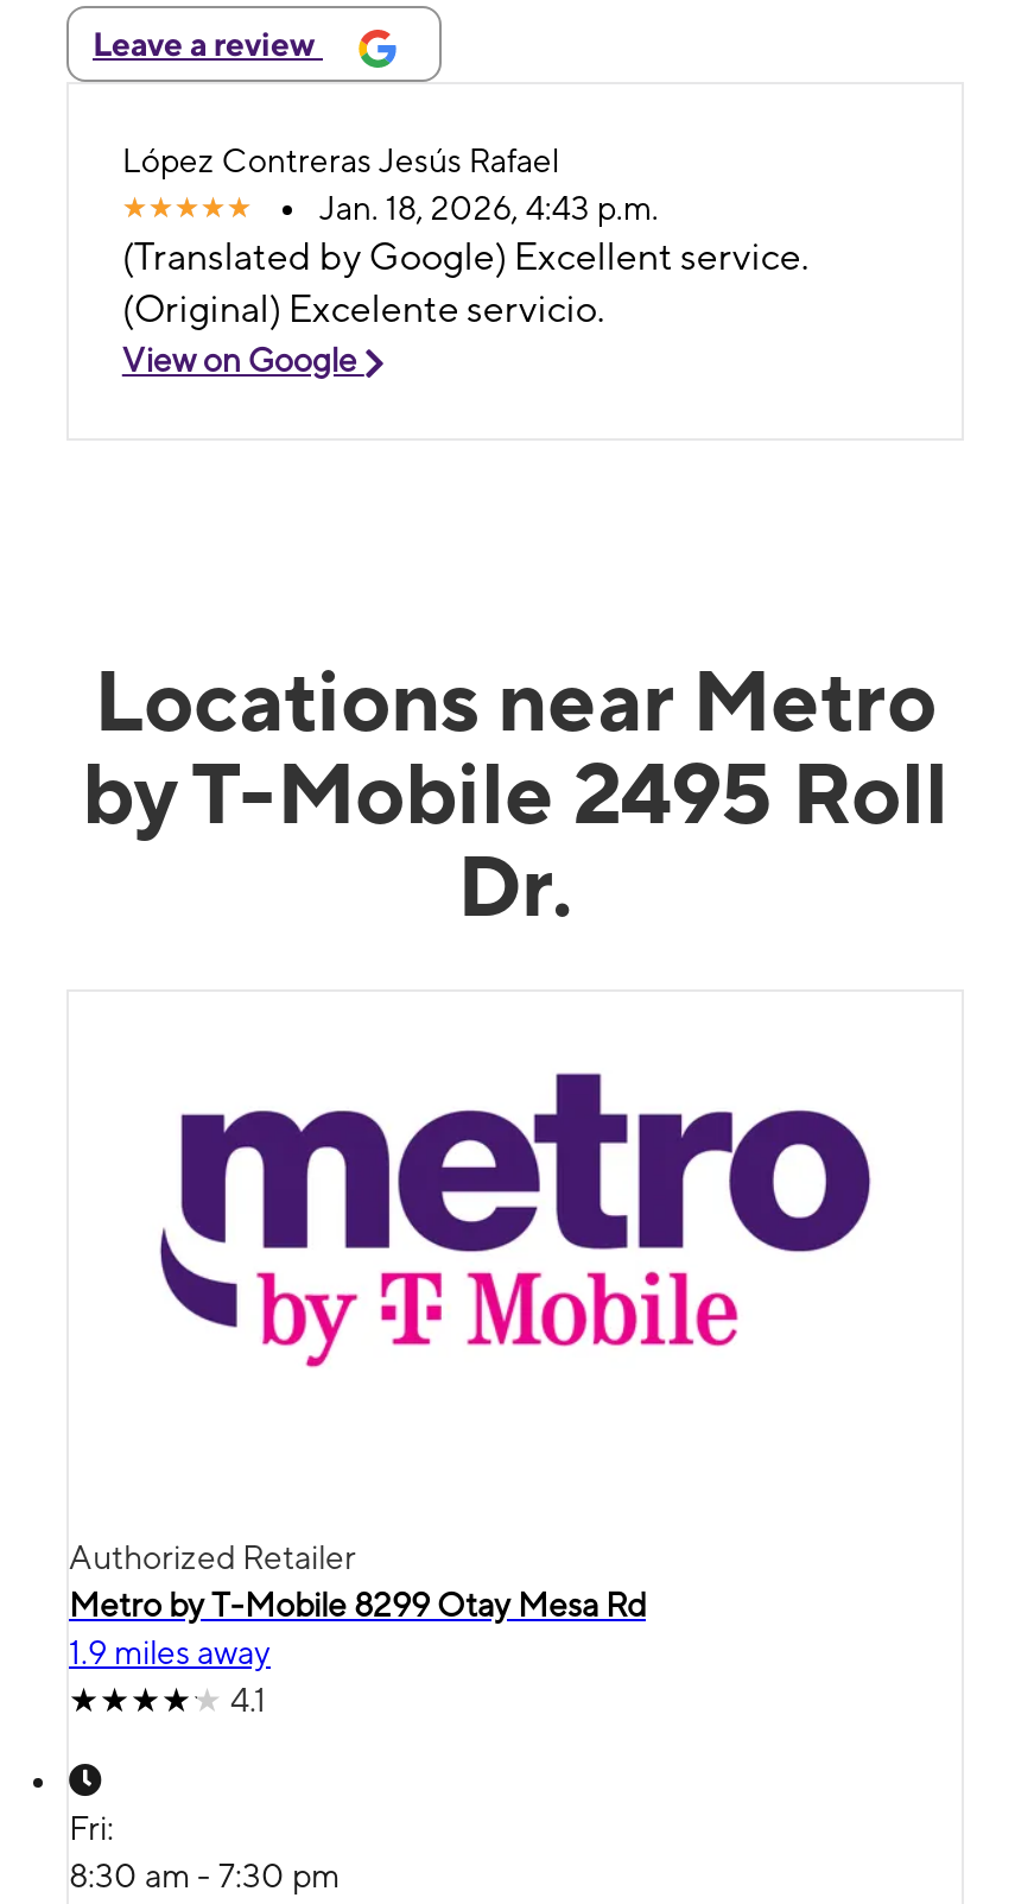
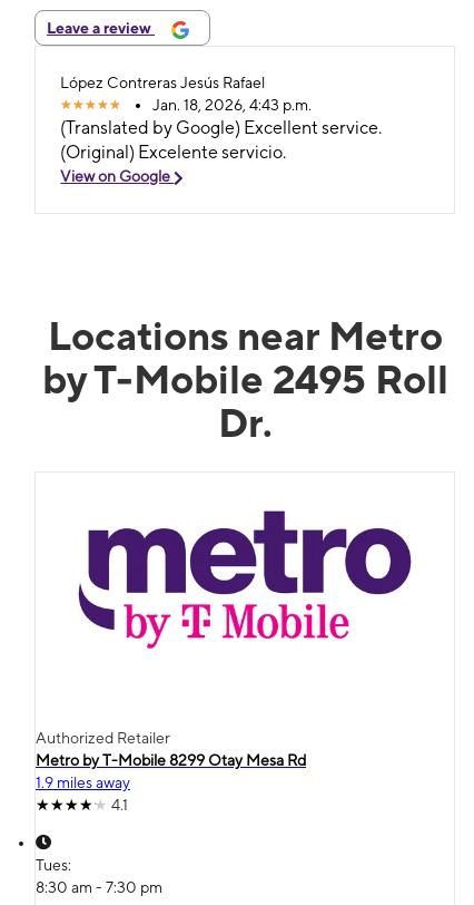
[69,1809,121,1847] Fri: -> [36,856,75,874] Tues:

